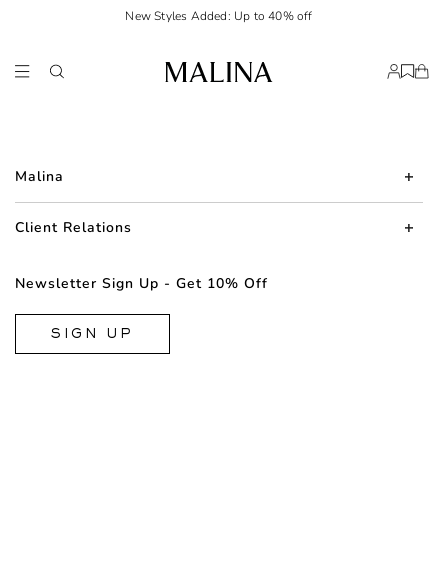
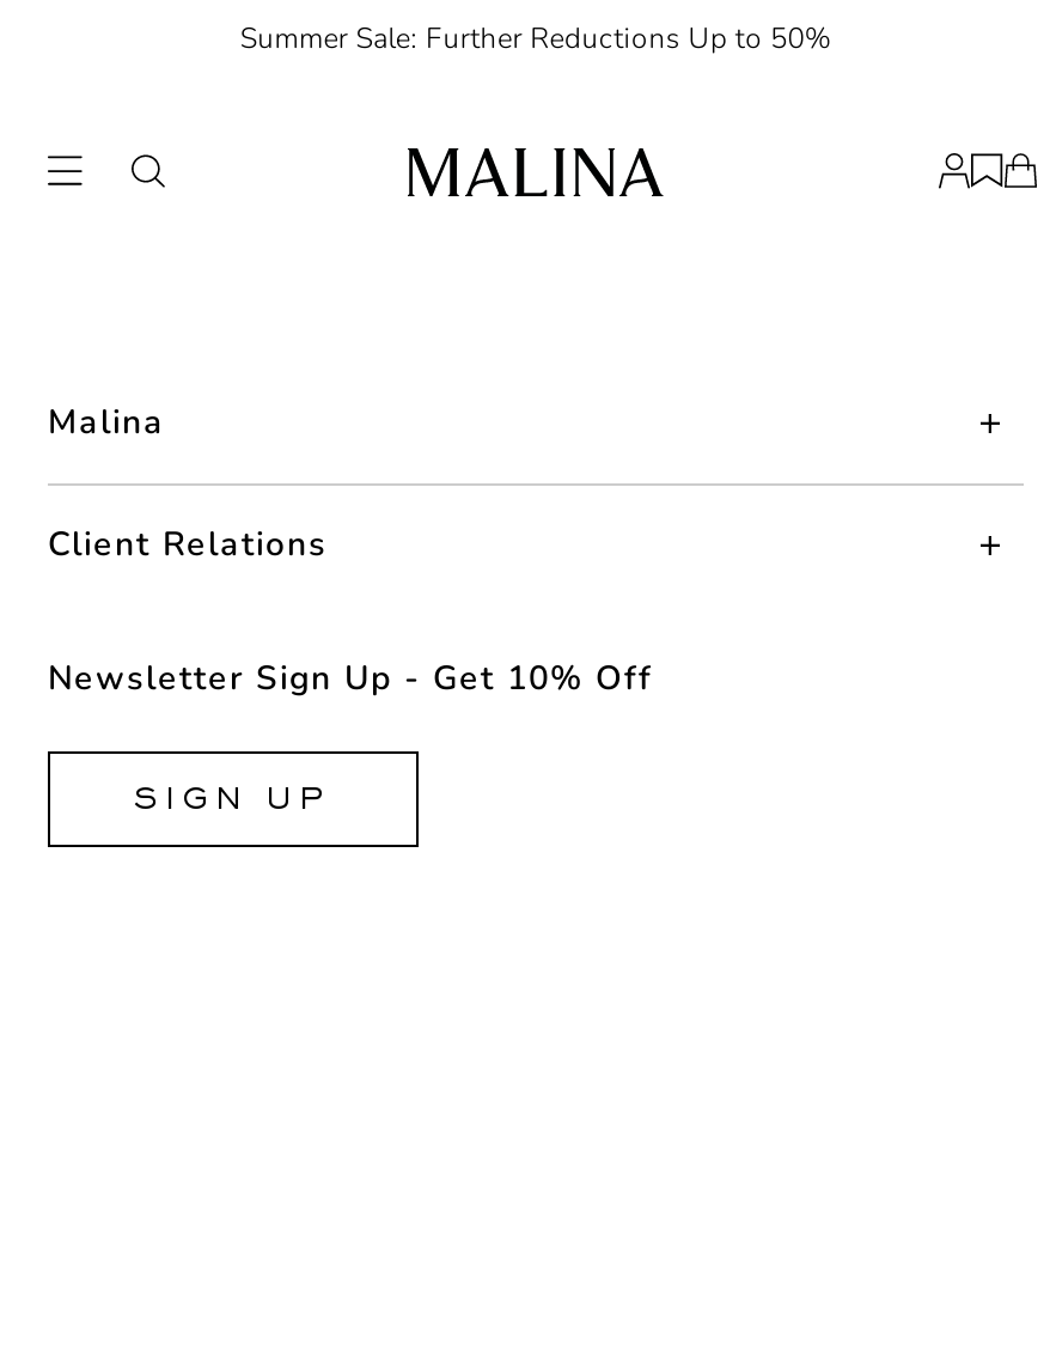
[125,8,313,24] New Styles Added: Up to 40% off -> [240,19,831,57] Summer Sale: Further Reductions Up to 50%

